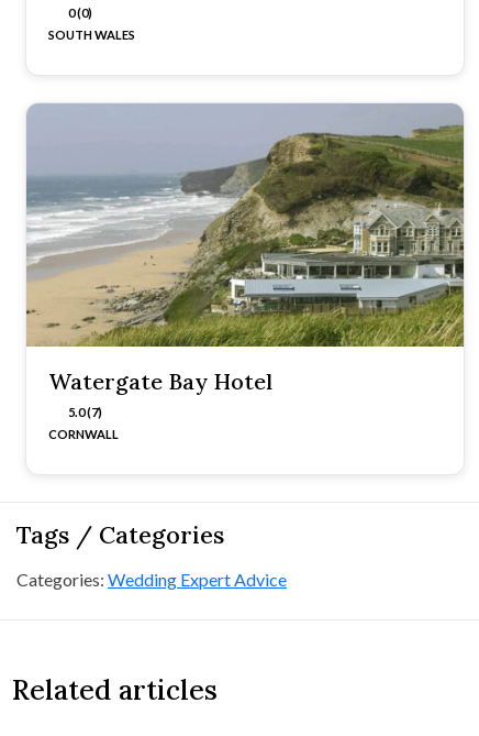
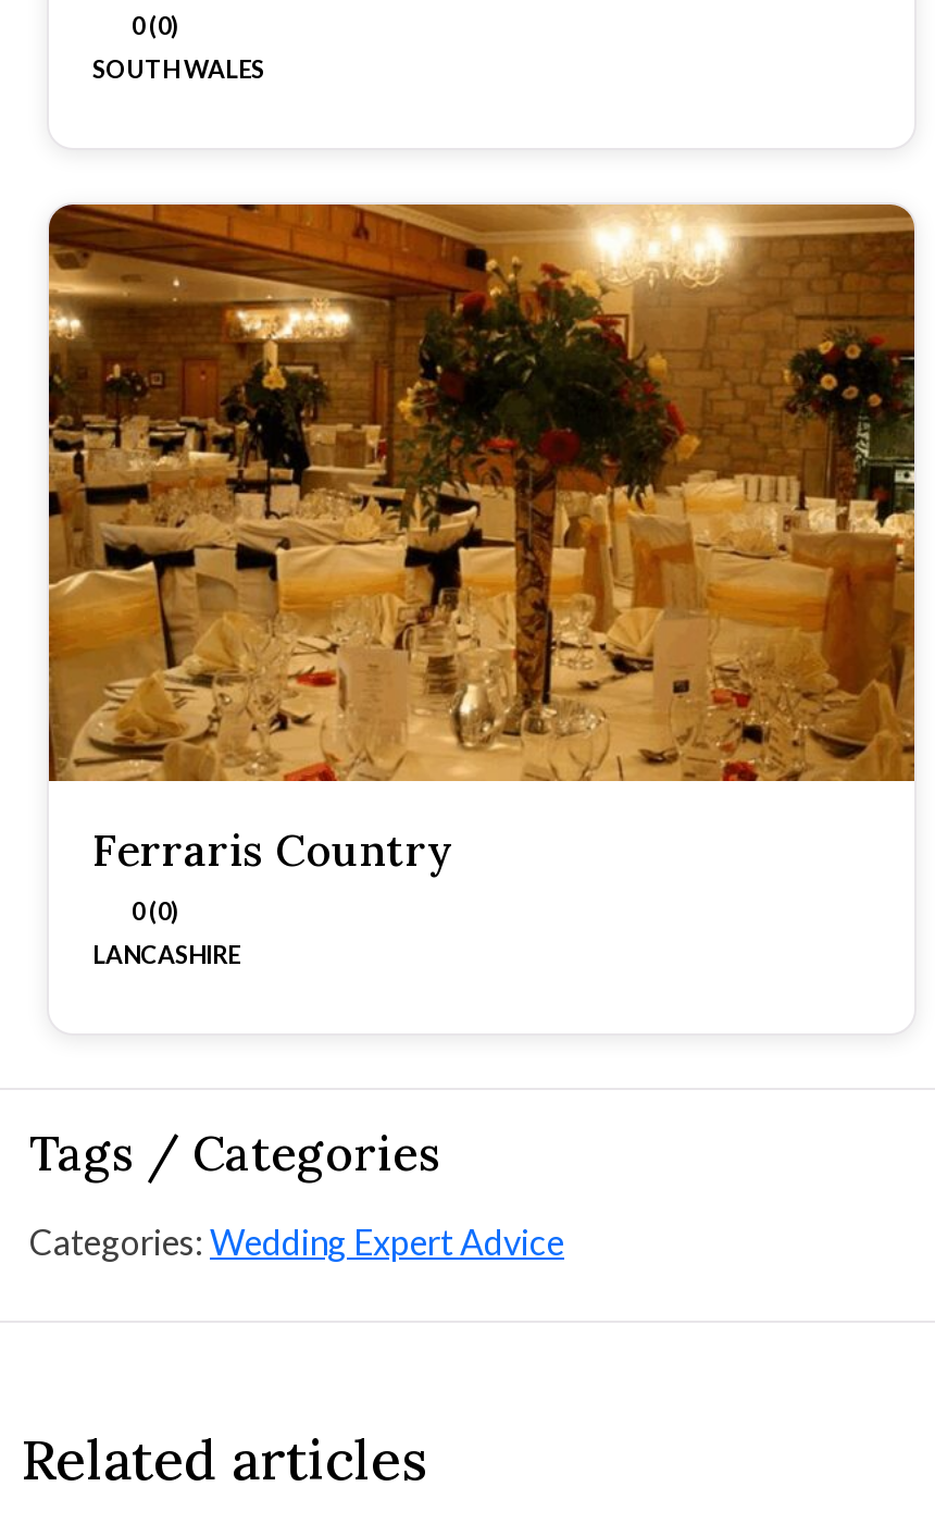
[25,103,465,419] [image] | Watergate Bay Hotel | 5.0 (7) -> [47,203,914,924] [image] | Ferraris Country | 0 (0)
[48,427,119,441] CORNWALL -> [92,939,240,968] LANCASHIRE

